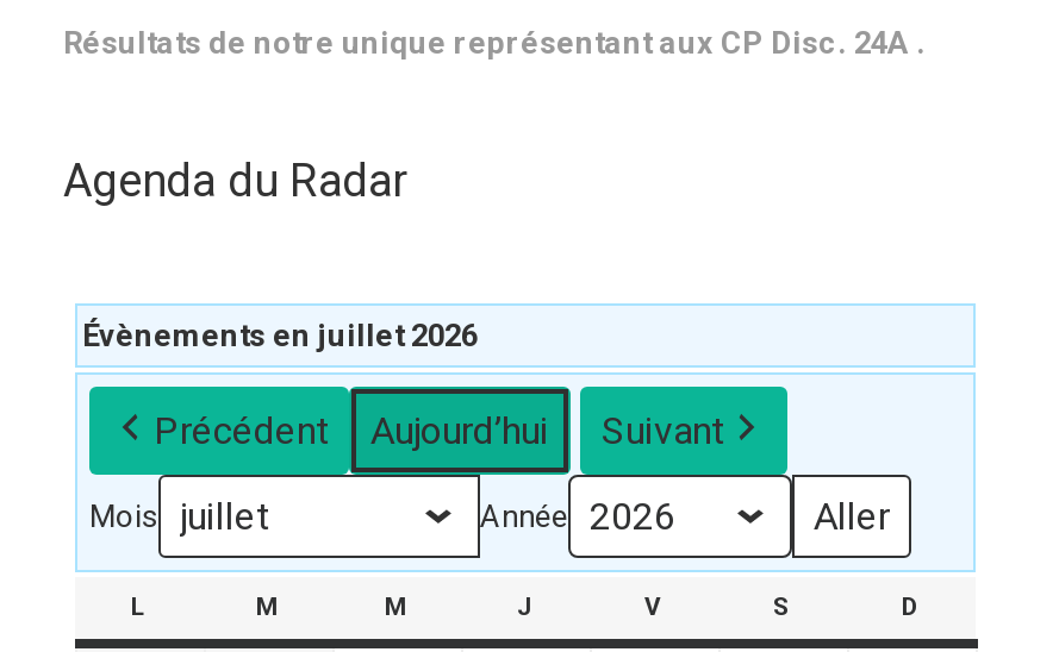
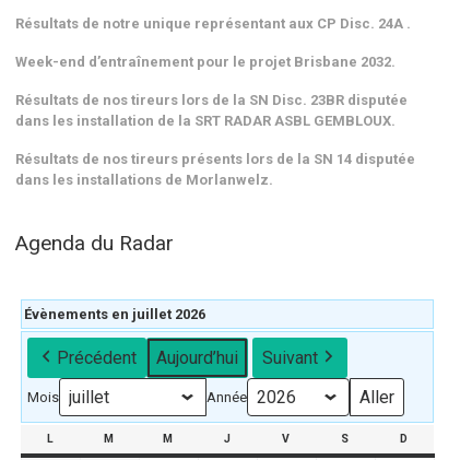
none -> [15,54,415,188] Week-end d’entraînement pour le projet Brisbane 2032. | Résultats de nos tireurs lors de la SN Disc. 23BR disputée | dans les installation de la SRT RADAR ASBL GEMBLOUX. | Résultats de nos tireurs présents lors de la SN 14 disputée | dans les installations de Morlanwelz.

